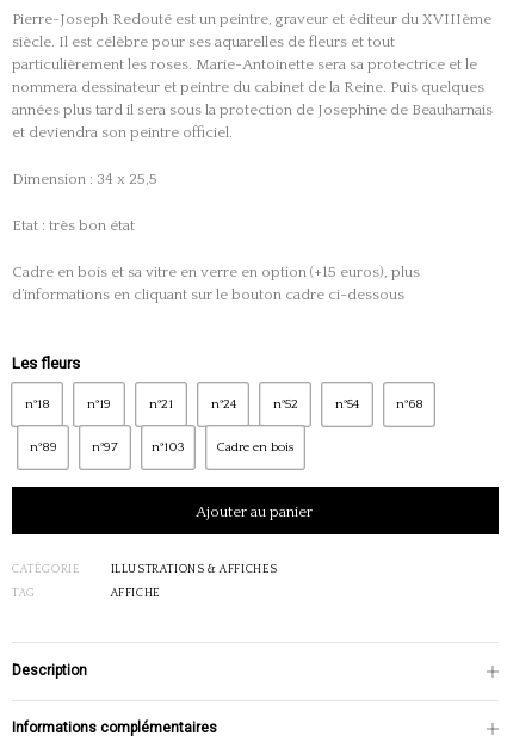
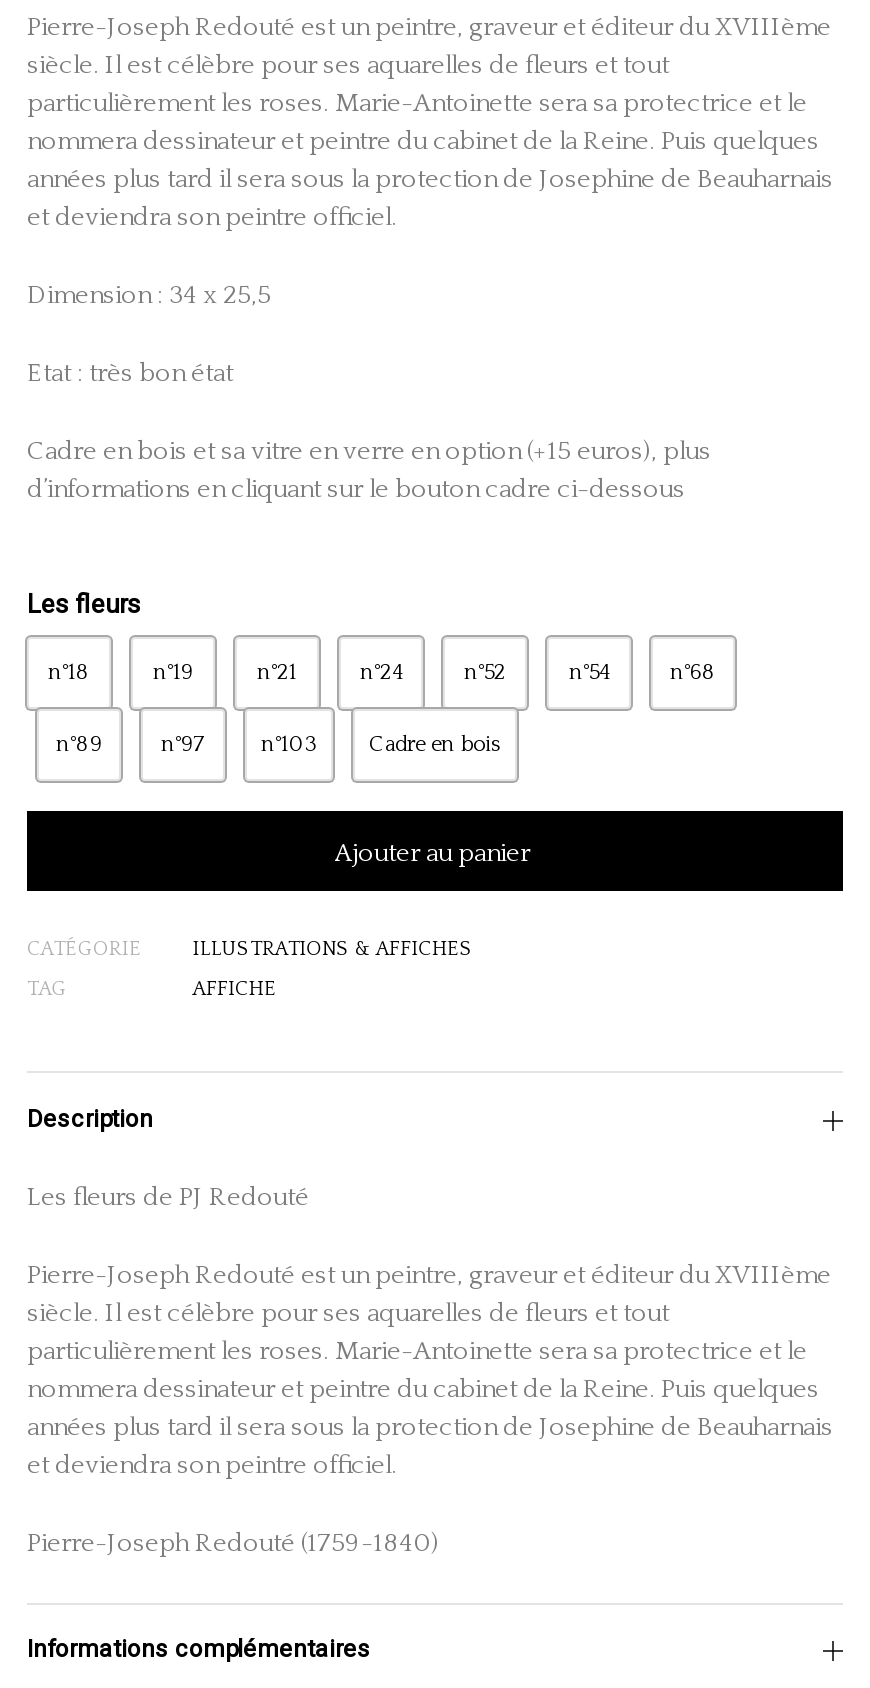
none -> [27,1182,833,1556] Les fleurs de PJ Redouté | Pierre-Joseph Redouté est un peintre, graveur et éditeur du XVIIIème | siècle. Il est célèbre pour ses aquarelles de fleurs et tout | particulièrement les roses. Marie-Antoinette sera sa protectrice et le | nommera dessinateur et peintre du cabinet de la Reine. Puis quelques | années plus tard il sera sous la protection de Josephine de Beauharnais | et deviendra son peintre officiel. | Pierre-Joseph Redouté (1759-1840)

